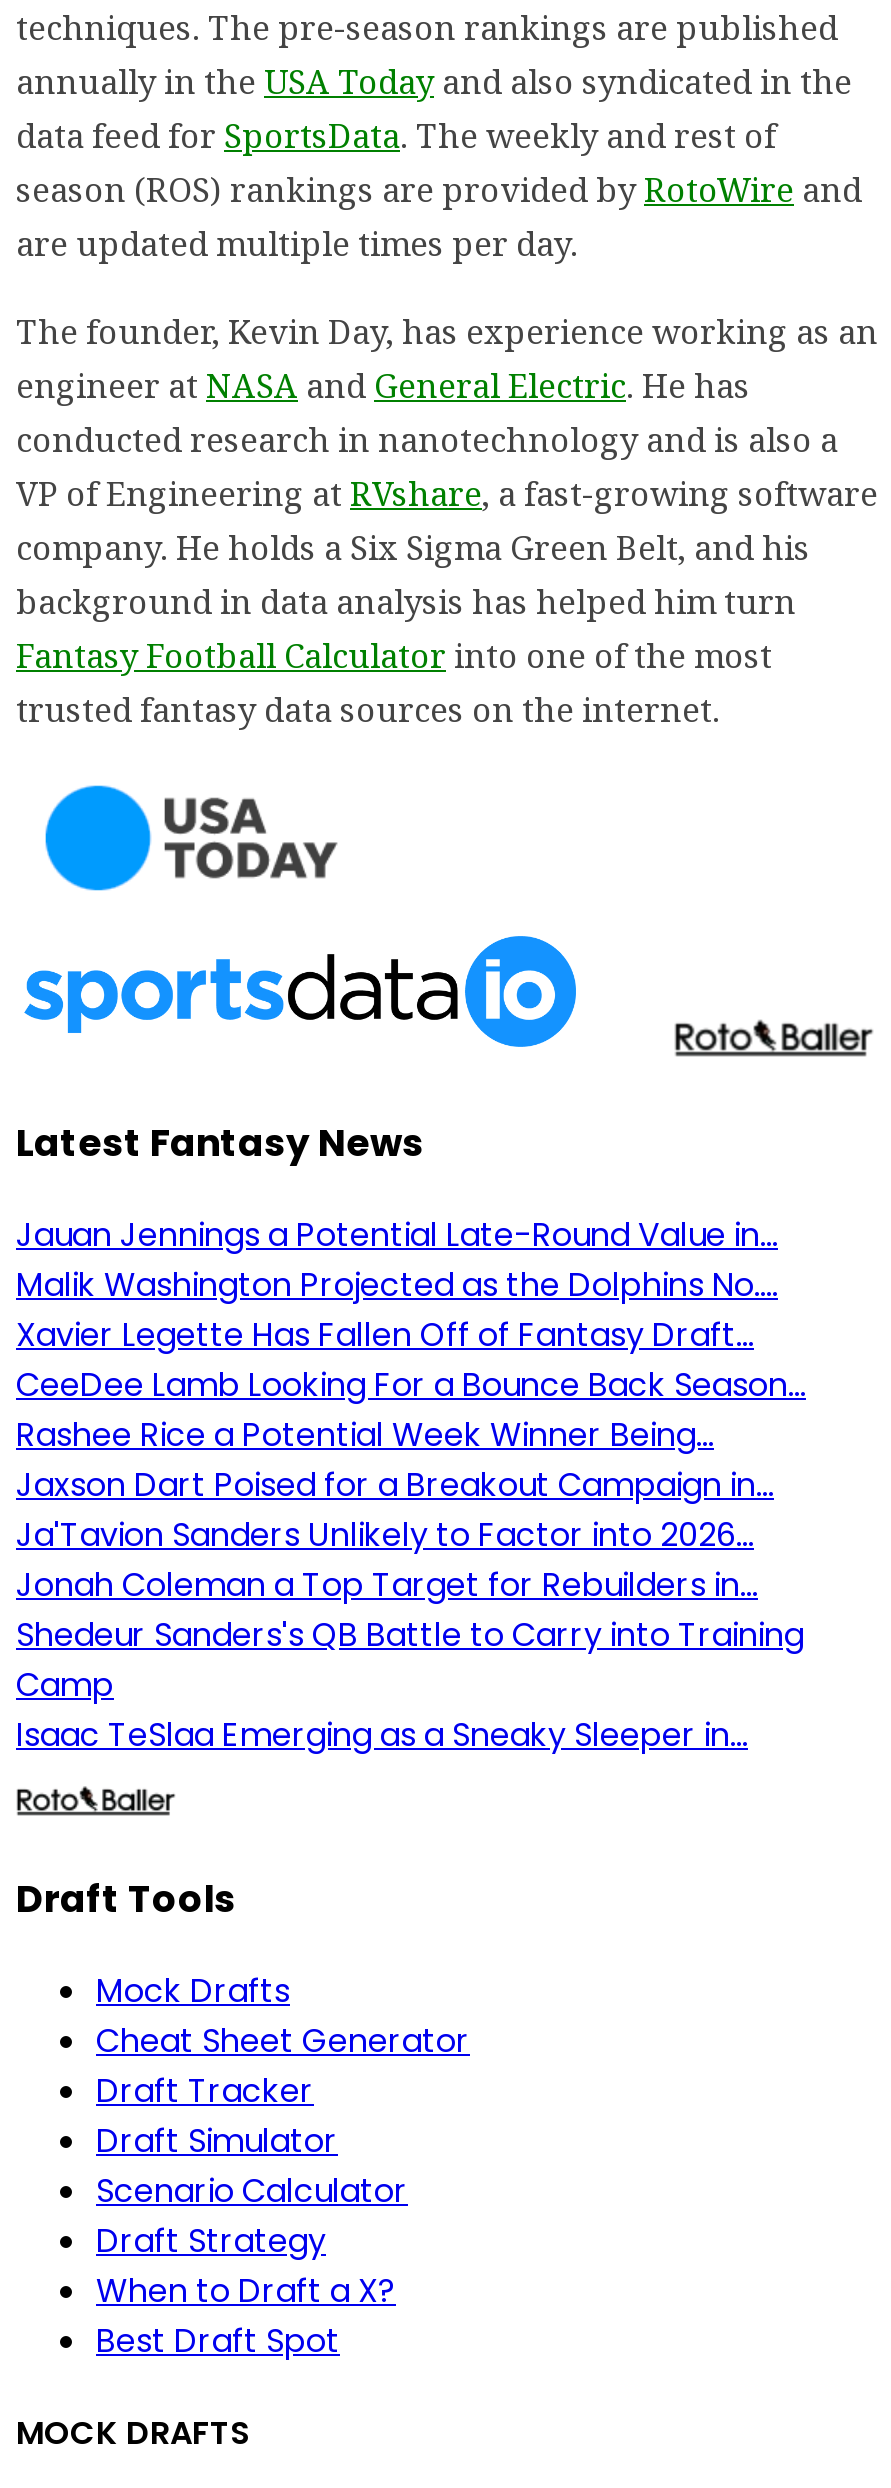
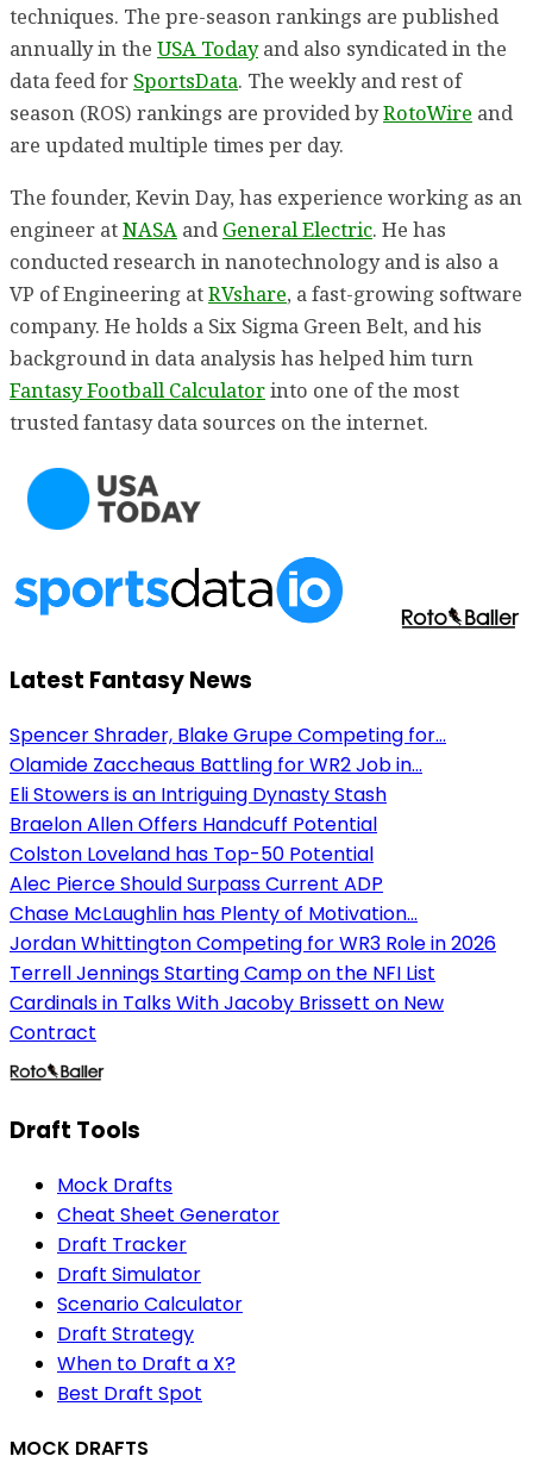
[16,1211,806,1757] Jauan Jennings a Potential Late-Round Value in... | Malik Washington Projected as the Dolphins No.... | Xavier Legette Has Fallen Off of Fantasy Draft... | CeeDee Lamb Looking For a Bounce Back Season... | Rashee Rice a Potential Week Winner Being... | Jaxson Dart Poised for a Breakout Campaign in... | Ja'Tavion Sanders Unlikely to Factor into 2026... | Jonah Coleman a Top Target for Rebuilders in... | Shedeur Sanders's QB Battle to Carry into Training | Camp | Isaac TeSlaa Emerging as a Sneaky Sleeper in... -> [10,721,496,1046] Spencer Shrader, Blake Grupe Competing for... | Olamide Zaccheaus Battling for WR2 Job in... | Eli Stowers is an Intriguing Dynasty Stash | Braelon Allen Offers Handcuff Potential | Colston Loveland has Top-50 Potential | Alec Pierce Should Surpass Current ADP | Chase McLaughlin has Plenty of Motivation... | Jordan Whittington Competing for WR3 Role in 2026 | Terrell Jennings Starting Camp on the NFI List | Cardinals in Talks With Jacoby Brissett on New | Contract

